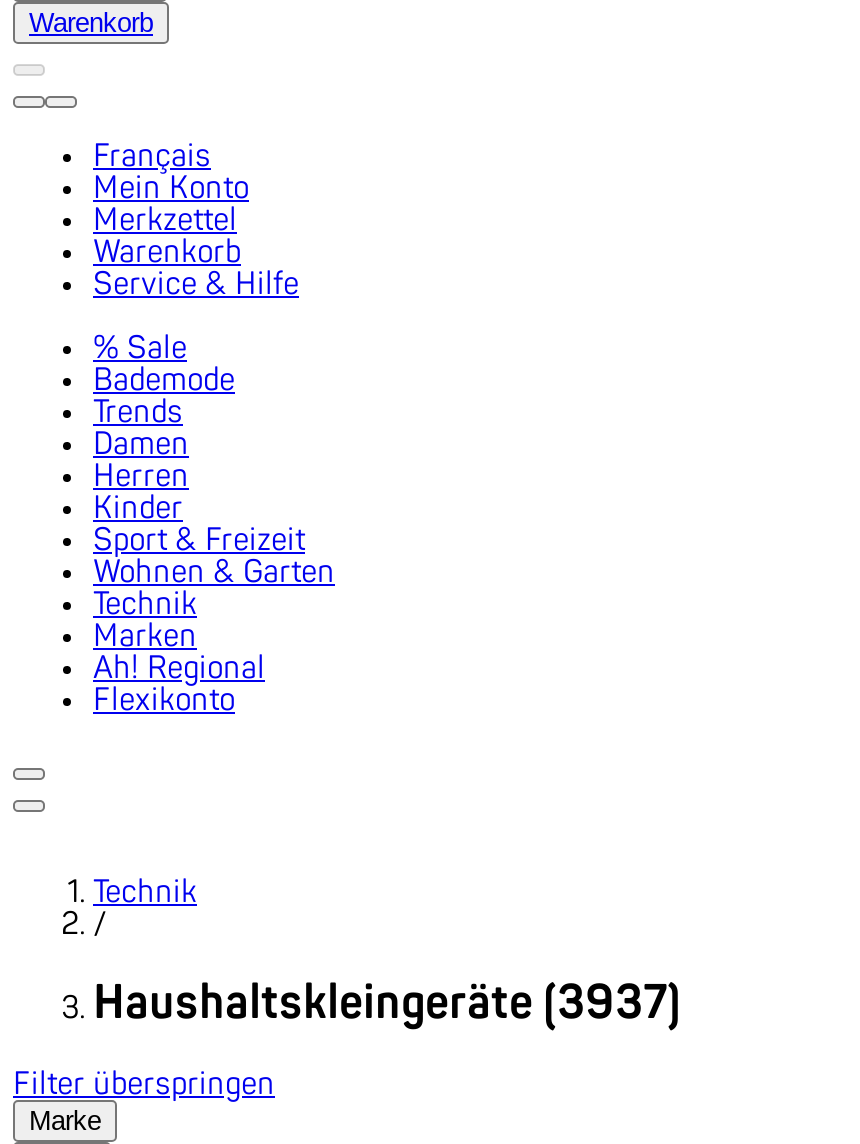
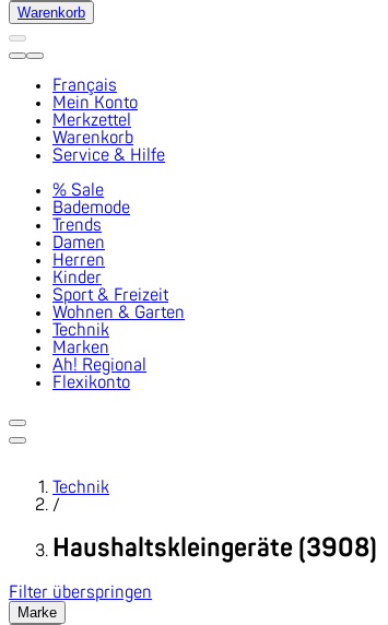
[93,980,681,1028] Haushaltskleingeräte (3937) -> [52,535,377,562] Haushaltskleingeräte (3908)

